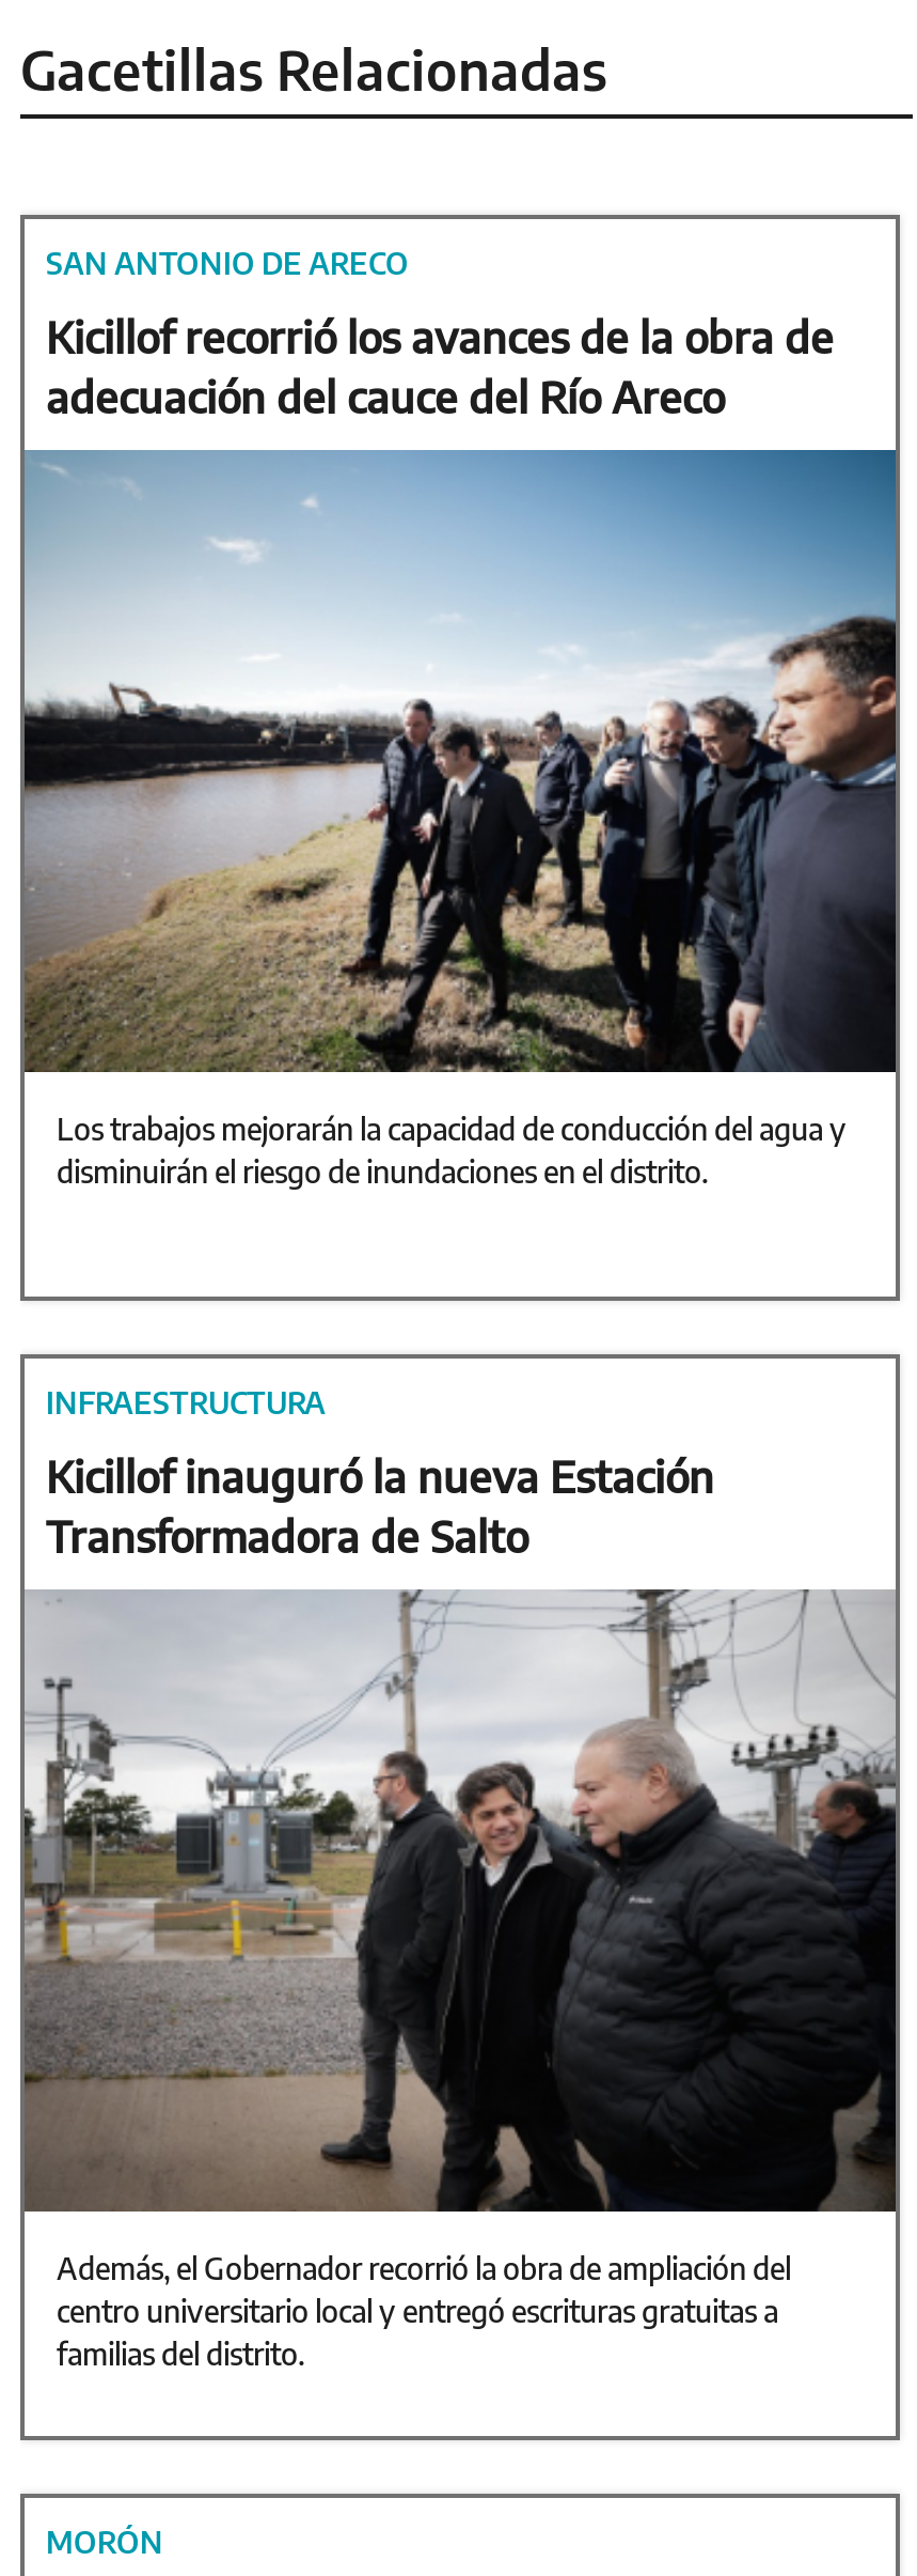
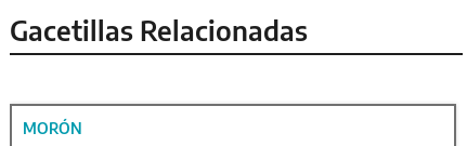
[46,244,834,421] SAN ANTONIO DE ARECO | Kicillof recorrió los avances de la obra de | adecuación del cauce del Río Areco -> none
[22,448,898,1190] [image] | Los trabajos mejorarán la capacidad de conducción del agua y | disminuirán el riesgo de inundaciones en el distrito. -> none
[46,1384,714,1562] INFRAESTRUCTURA | Kicillof inauguró la nueva Estación | Transformadora de Salto -> none
[22,1587,898,2373] [image] | Además, el Gobernador recorrió la obra de ampliación del | centro universitario local y entregó escrituras gratuitas a | familias del distrito. -> none

